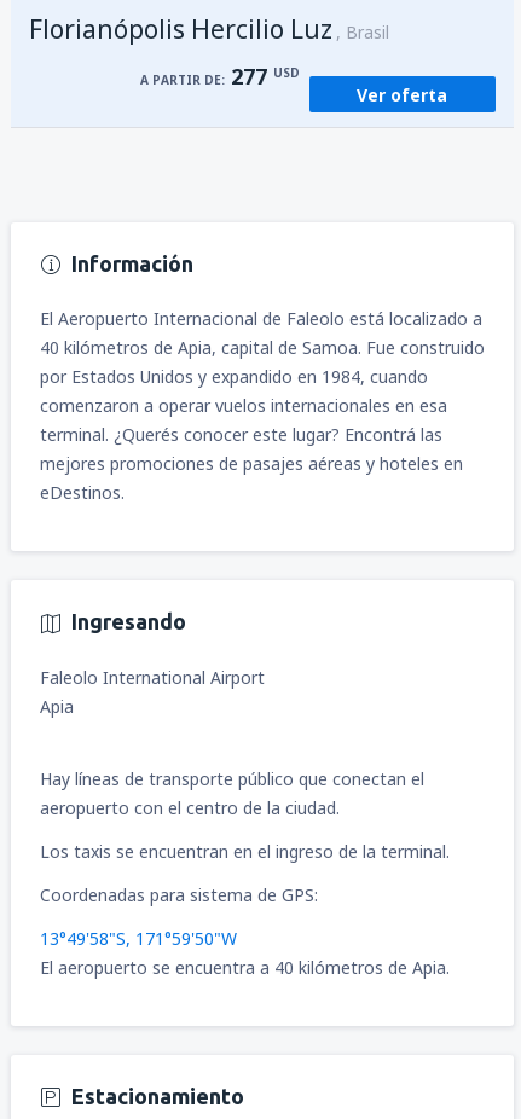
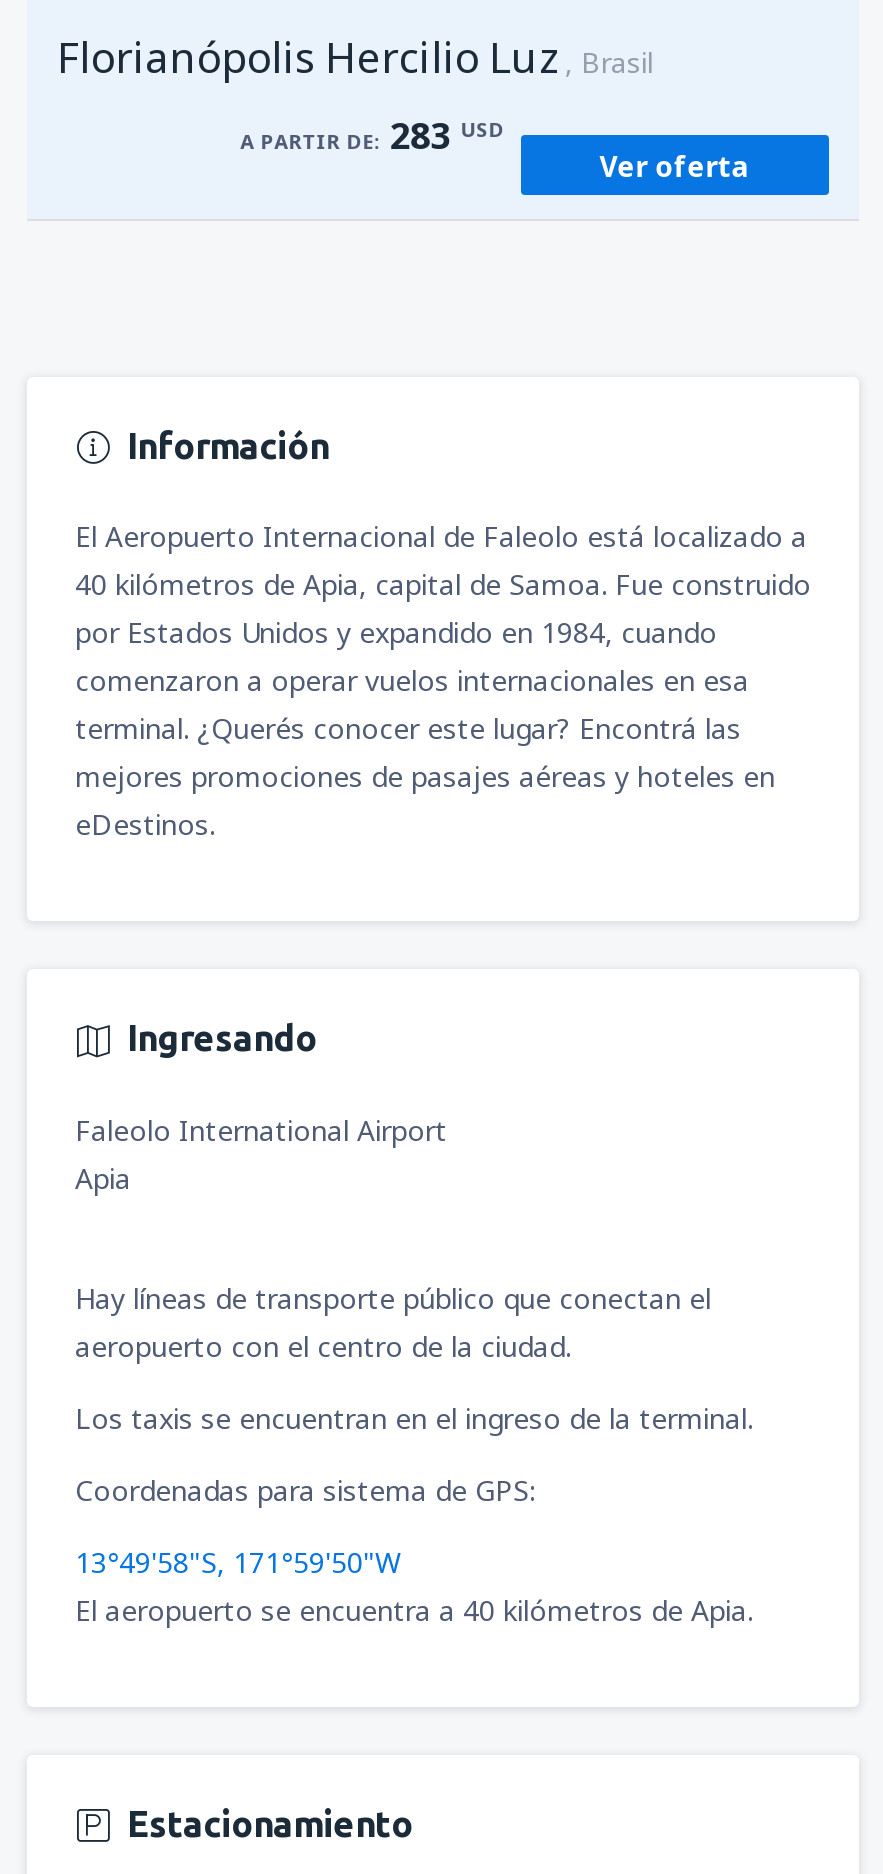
[140,62,299,91] A PARTIR DE: 277 USD -> [240,111,504,159] A PARTIR DE: 283 USD

